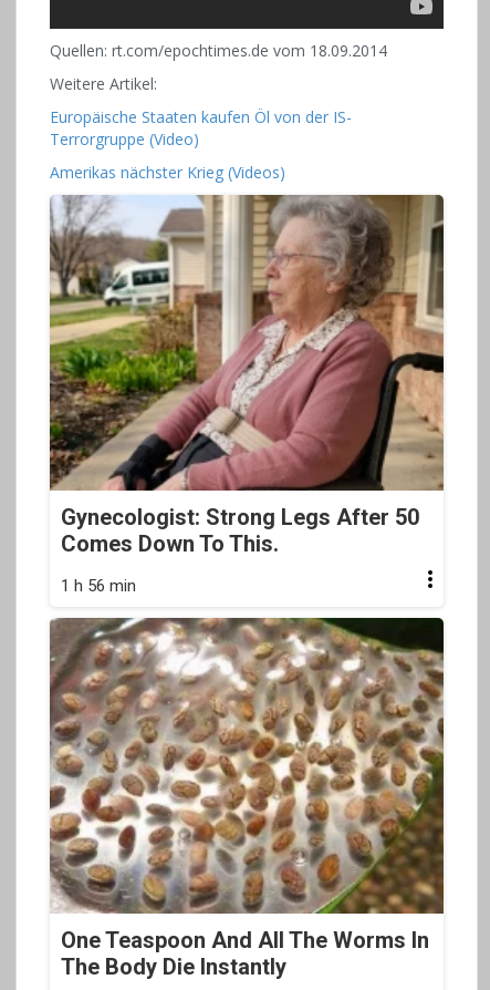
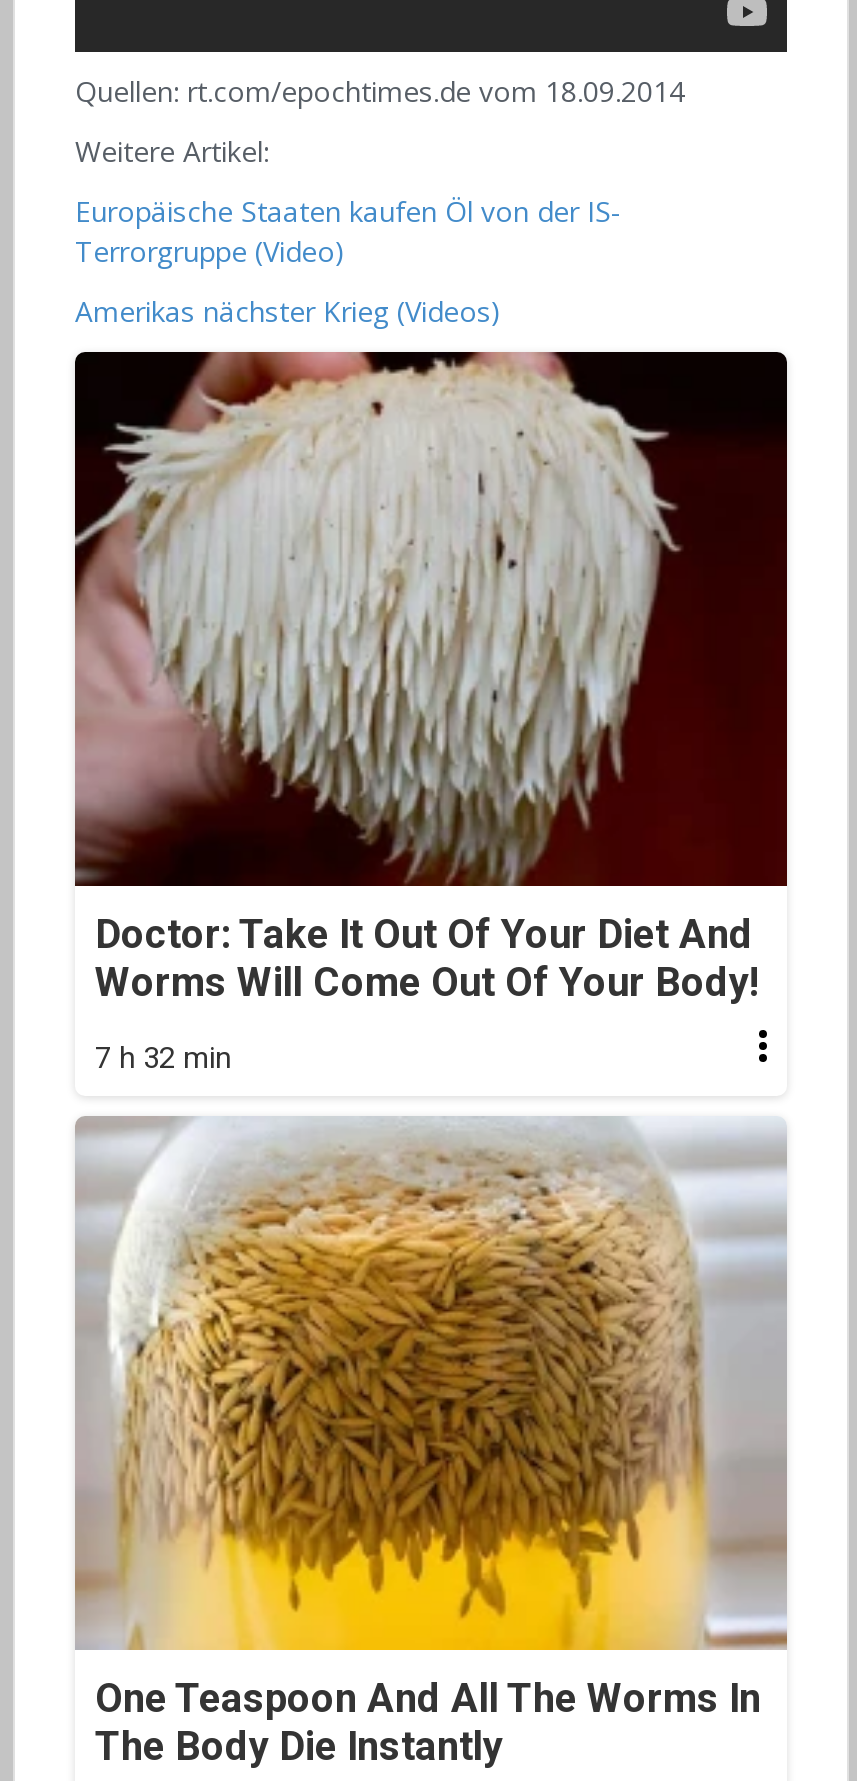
[49,194,445,557] [image] | Gynecologist: Strong Legs After 50 | Comes Down To This. -> [73,350,789,1006] [image] | Doctor: Take It Out Of Your Diet And | Worms Will Come Out Of Your Body!
[61,576,136,596] 1 h 56 min -> [95,1040,231,1076] 7 h 32 min
[50,617,445,915] [image] -> [75,1116,787,1652] [image]

